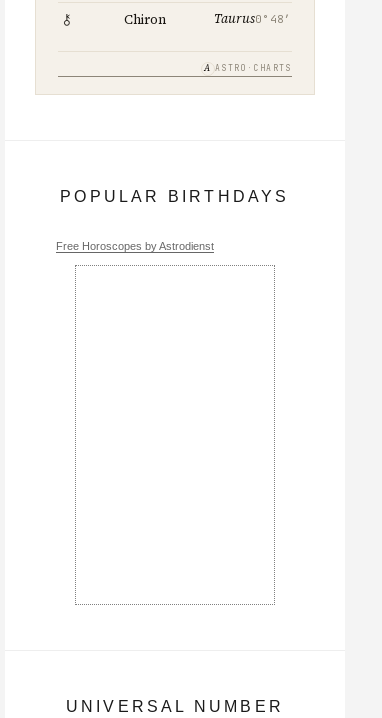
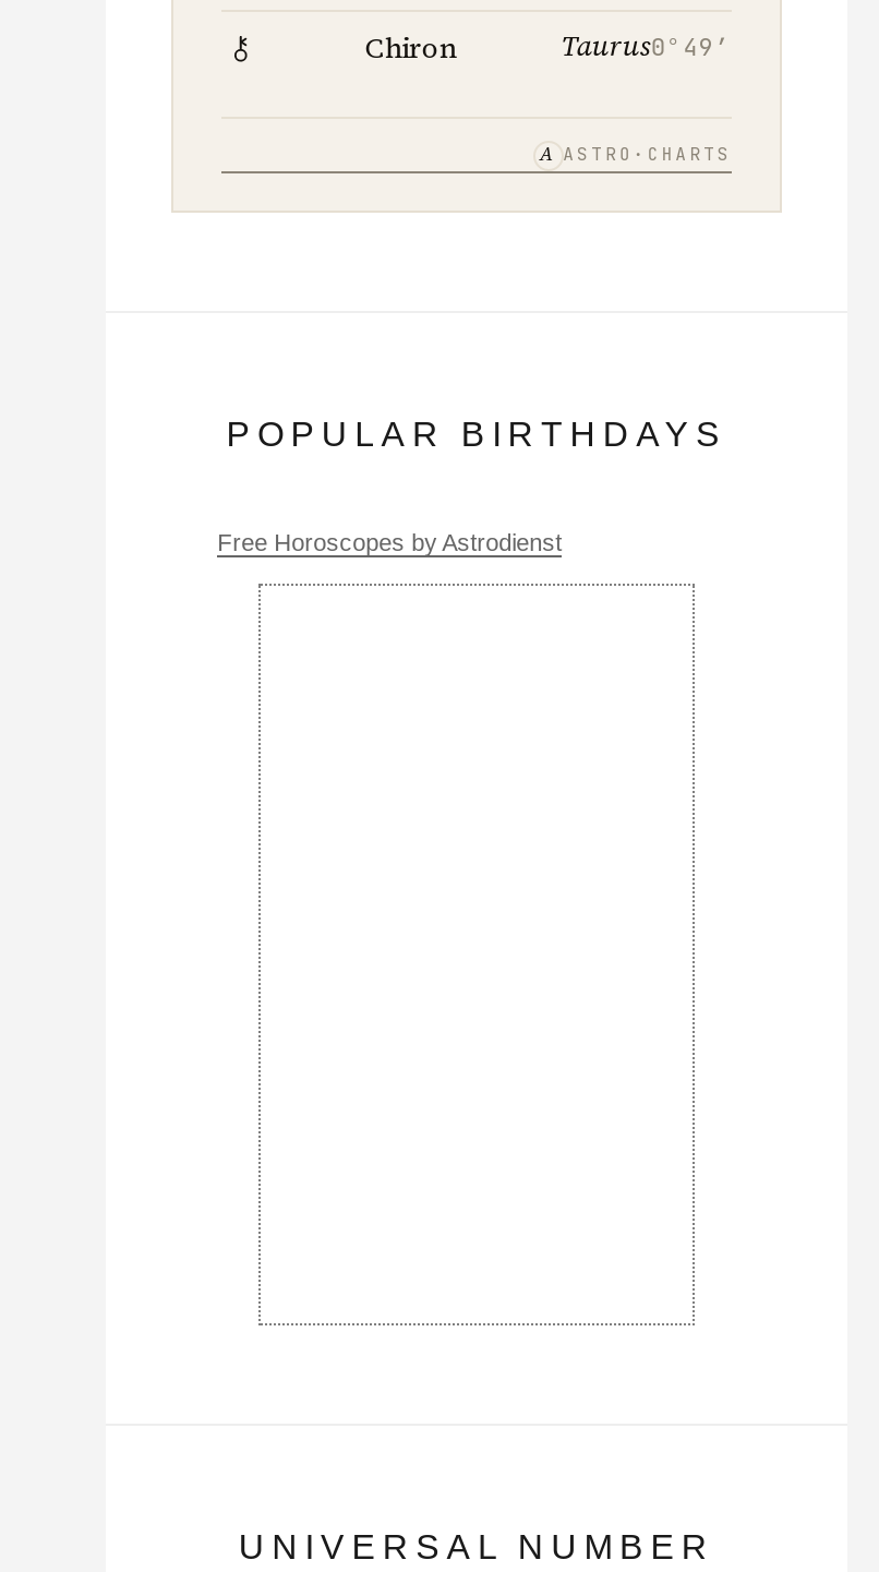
[214,10,292,27] Taurus0°48′ -> [561,27,732,65] Taurus0°49′

